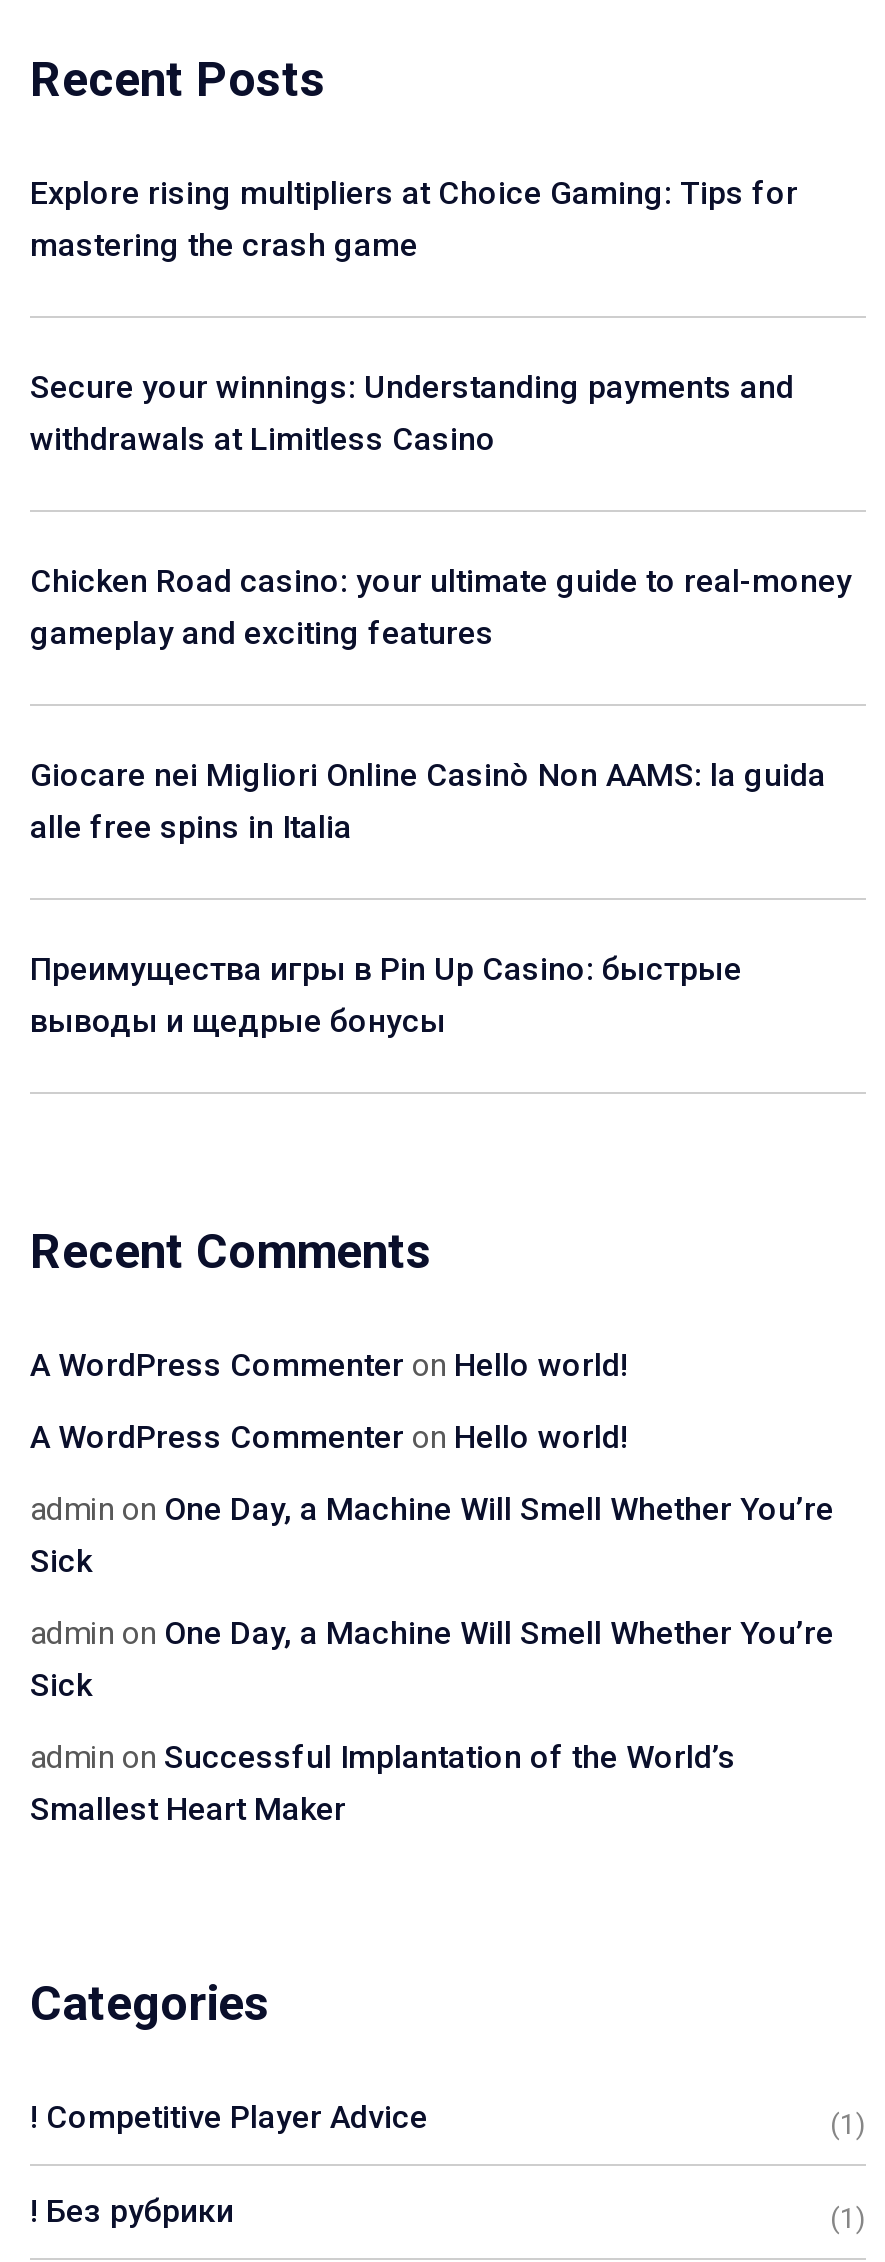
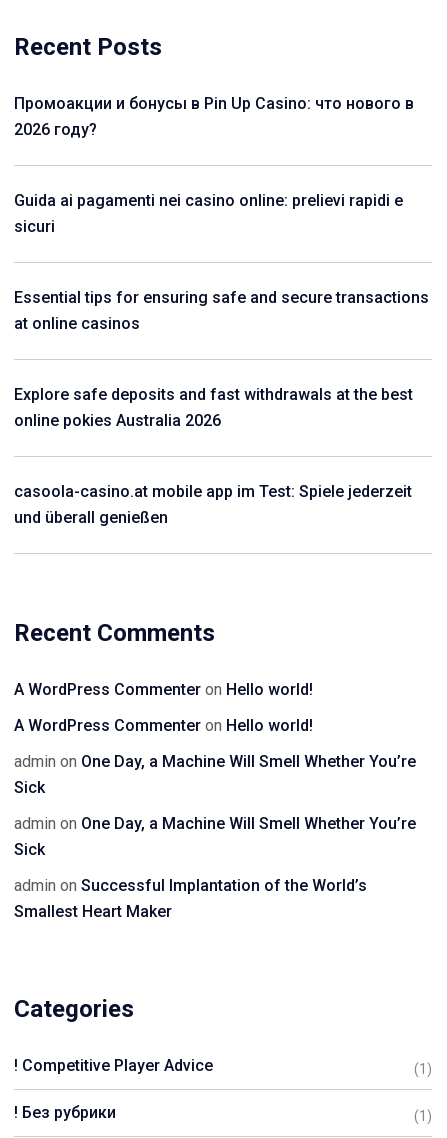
[30,173,798,263] Explore rising multipliers at Choice Gaming: Tips for | mastering the crash game -> [14,94,414,139] Промоакции и бонусы в Pin Up Casino: что нового в | 2026 году?
[30,367,794,457] Secure your winnings: Understanding payments and | withdrawals at Limitless Casino -> [14,191,403,236] Guida ai pagamenti nei casino online: prelievi rapidi e | sicuri
[30,561,852,651] Chicken Road casino: your ultimate guide to real-money | gameplay and exciting features -> [14,288,429,333] Essential tips for ensuring safe and secure transactions | at online casinos
[30,755,826,845] Giocare nei Migliori Online Casinò Non AAMS: la guida | alle free spins in Italia -> [14,385,413,430] Explore safe deposits and fast withdrawals at the best | online pokies Australia 2026
[30,949,742,1039] Преимущества игры в Pin Up Casino: быстрые | выводы и щедрые бонусы -> [14,482,412,527] casoola-casino.at mobile app im Test: Spiele jederzeit | und überall genießen

